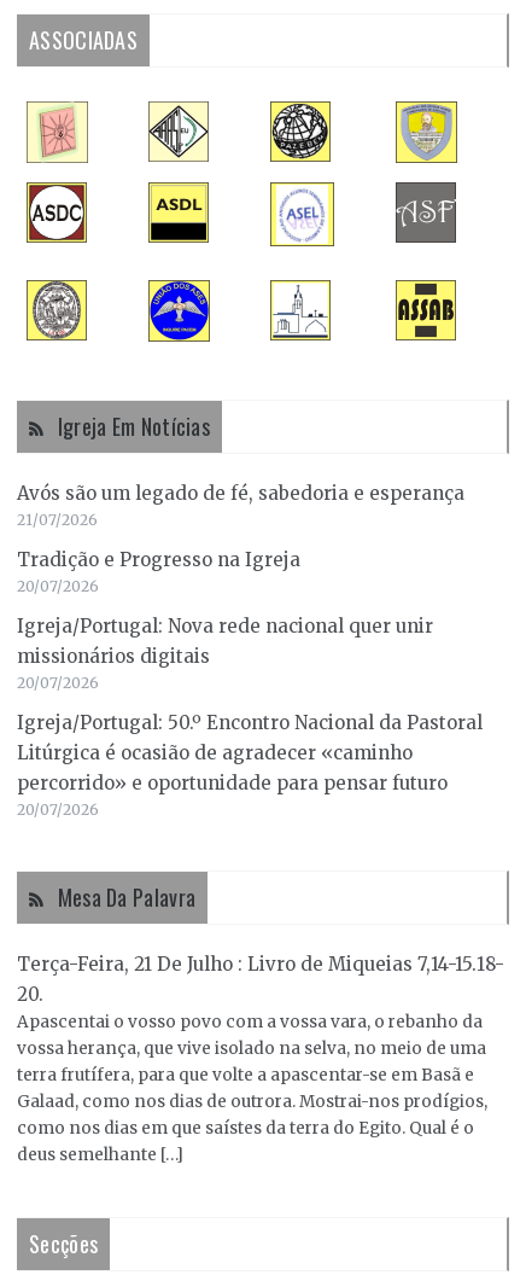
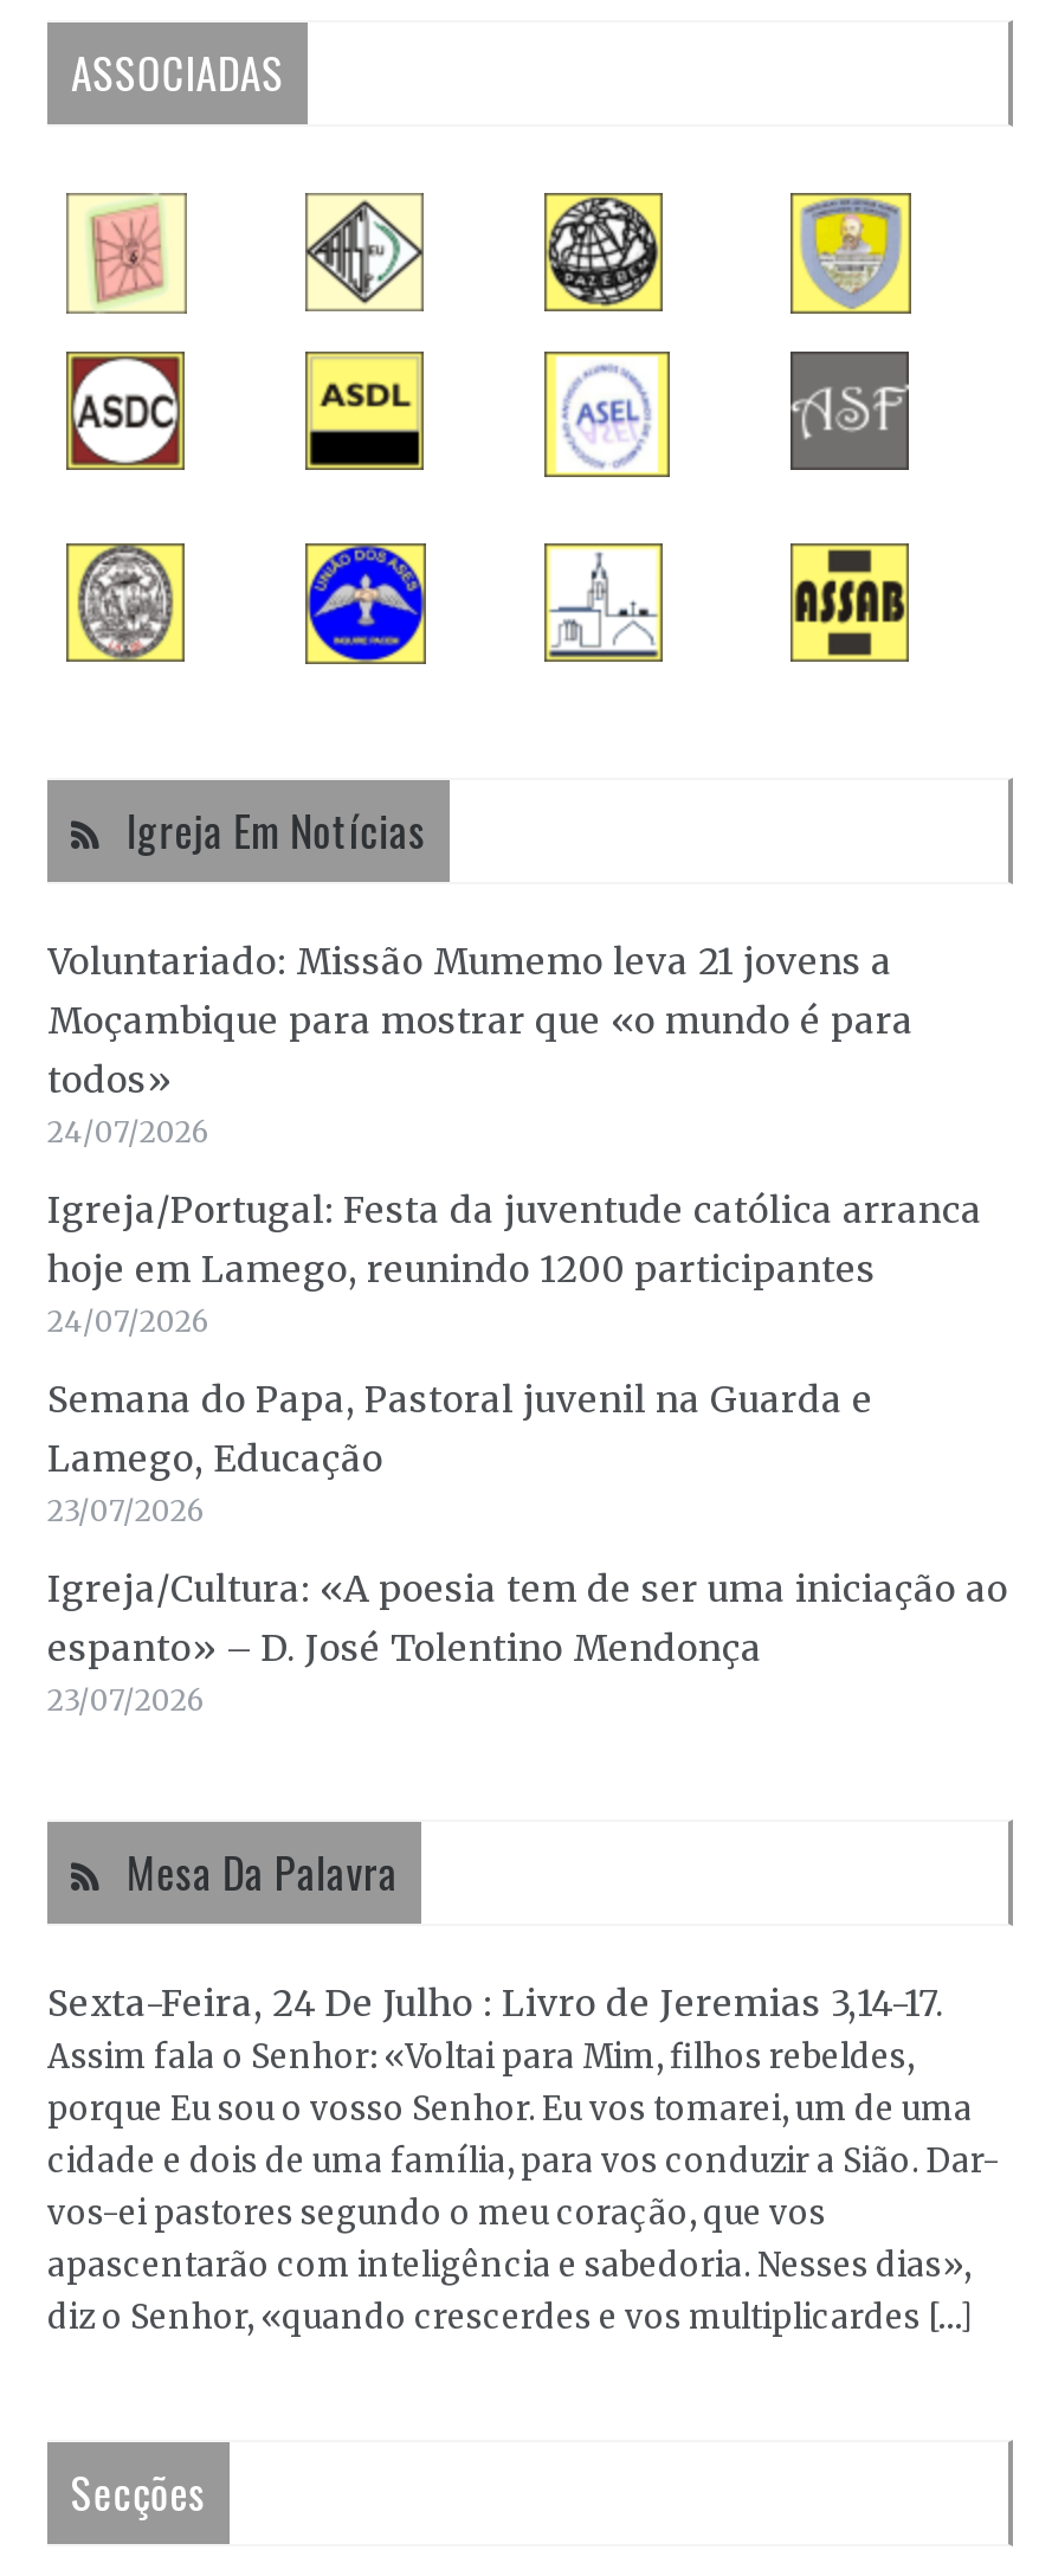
[17,481,464,528] Avós são um legado de fé, sabedoria e esperança | 21/07/2026 -> [47,940,914,1151] Voluntariado: Missão Mumemo leva 21 jovens a | Moçambique para mostrar que «o mundo é para | todos» | 24/07/2026
[17,548,300,595] Tradição e Progresso na Igreja | 20/07/2026 -> [47,1189,982,1340] Igreja/Portugal: Festa da juventude católica arranca | hoje em Lamego, reunindo 1200 participantes | 24/07/2026
[17,614,433,691] Igreja/Portugal: Nova rede nacional quer unir | missionários digitais | 20/07/2026 -> [47,1378,873,1529] Semana do Papa, Pastoral juvenil na Guarda e | Lamego, Educação | 23/07/2026
[17,711,483,818] Igreja/Portugal: 50.º Encontro Nacional da Pastoral | Litúrgica é ocasião de agradecer «caminho | percorrido» e oportunidade para pensar futuro | 20/07/2026 -> [47,1567,1008,1719] Igreja/Cultura: «A poesia tem de ser uma iniciação ao | espanto» – D. José Tolentino Mendonça | 23/07/2026
moved [57,881,196,912] -> [127,1842,398,1904]: Mesa Da Palavra
[17,952,504,1165] Terça-Feira, 21 De Julho : Livro de Miqueias 7,14-15.18- | 20. | Apascentai o vosso povo com a vossa vara, o rebanho da | vossa herança, que vive isolado na selva, no meio de uma | terra frutífera, para que volte a apascentar-se em Basã e | Galaad, como nos dias de outrora. Mostrai-nos prodígios, | como nos dias em que saístes da terra do Egito. Qual é o | deus semelhante […] -> [47,1982,999,2339] Sexta-Feira, 24 De Julho : Livro de Jeremias 3,14-17. | Assim fala o Senhor: «Voltai para Mim, filhos rebeldes, | porque Eu sou o vosso Senhor. Eu vos tomarei, um de uma | cidade e dois de uma família, para vos conduzir a Sião. Dar- | vos-ei pastores segundo o meu coração, que vos | apascentarão com inteligência e sabedoria. Nesses dias», | diz o Senhor, «quando crescerdes e vos multiplicardes […]

